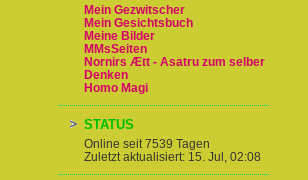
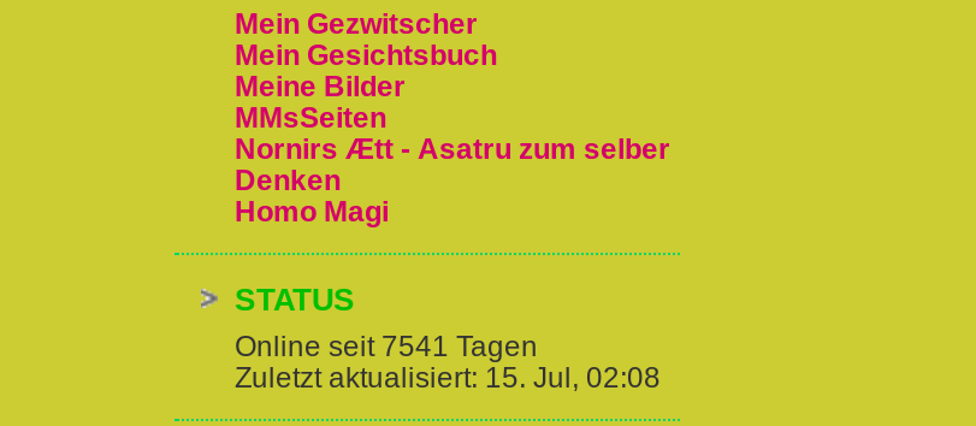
[84,137,210,151] Online seit 7539 Tagen -> [235,330,538,363] Online seit 7541 Tagen

